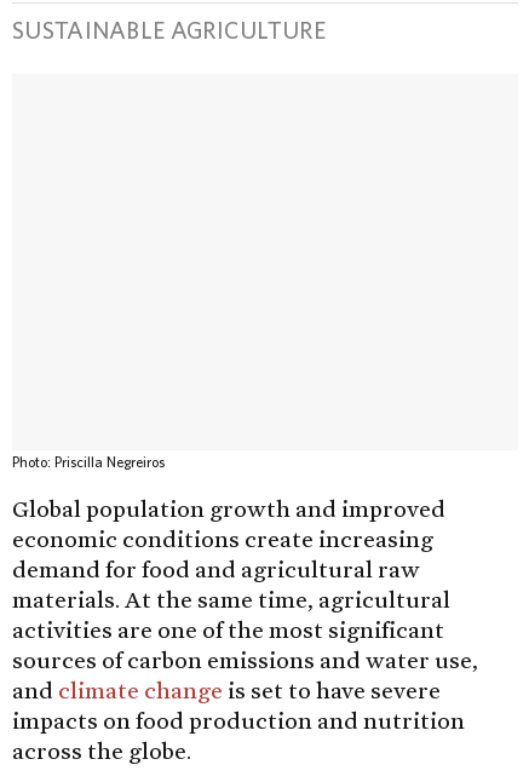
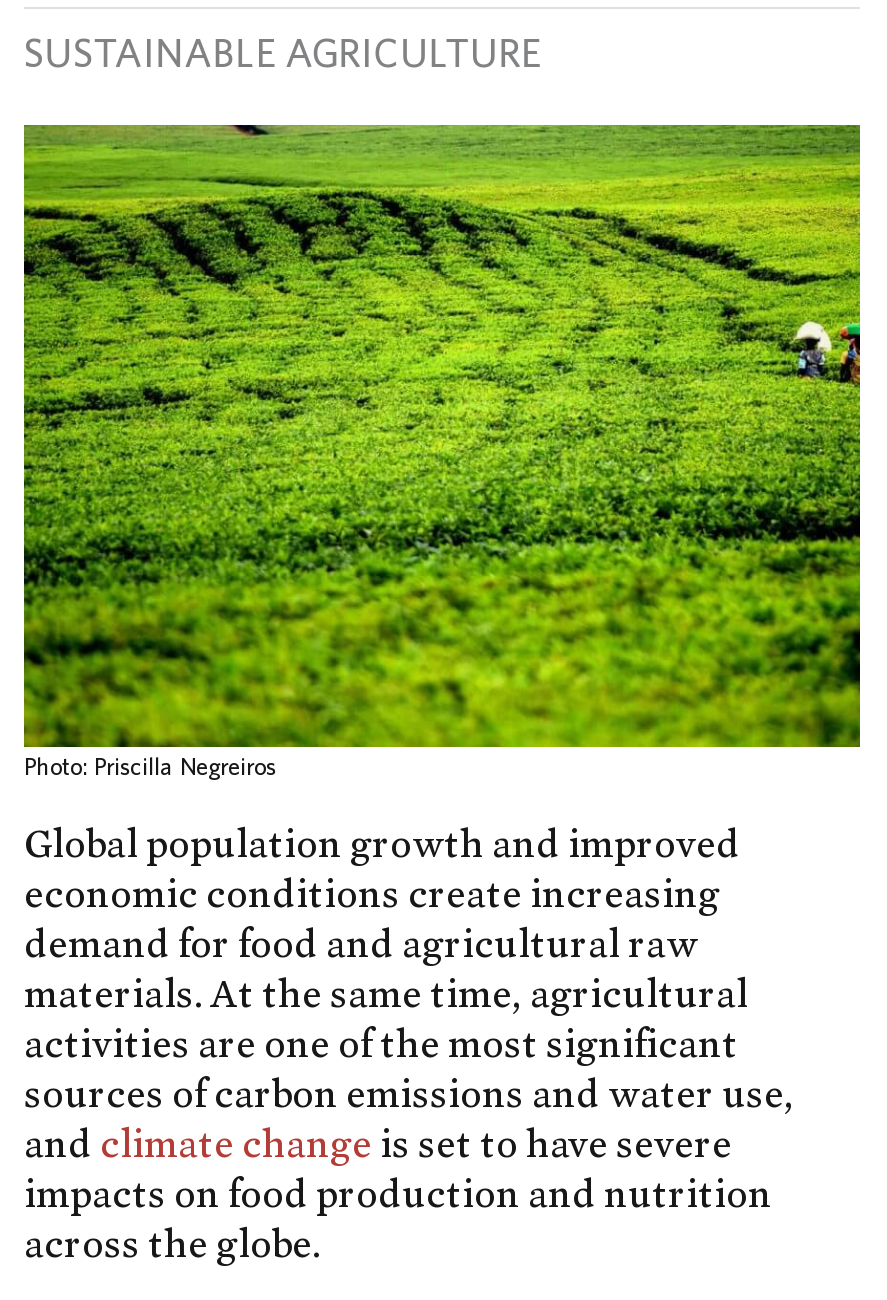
none -> [22,123,862,749] [image]

